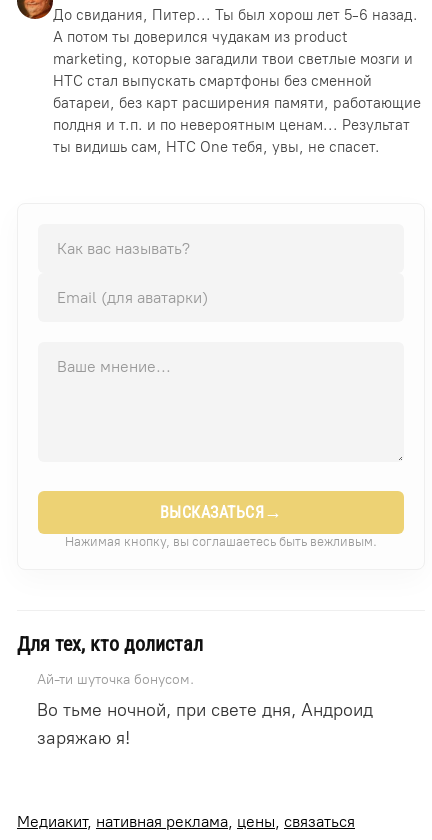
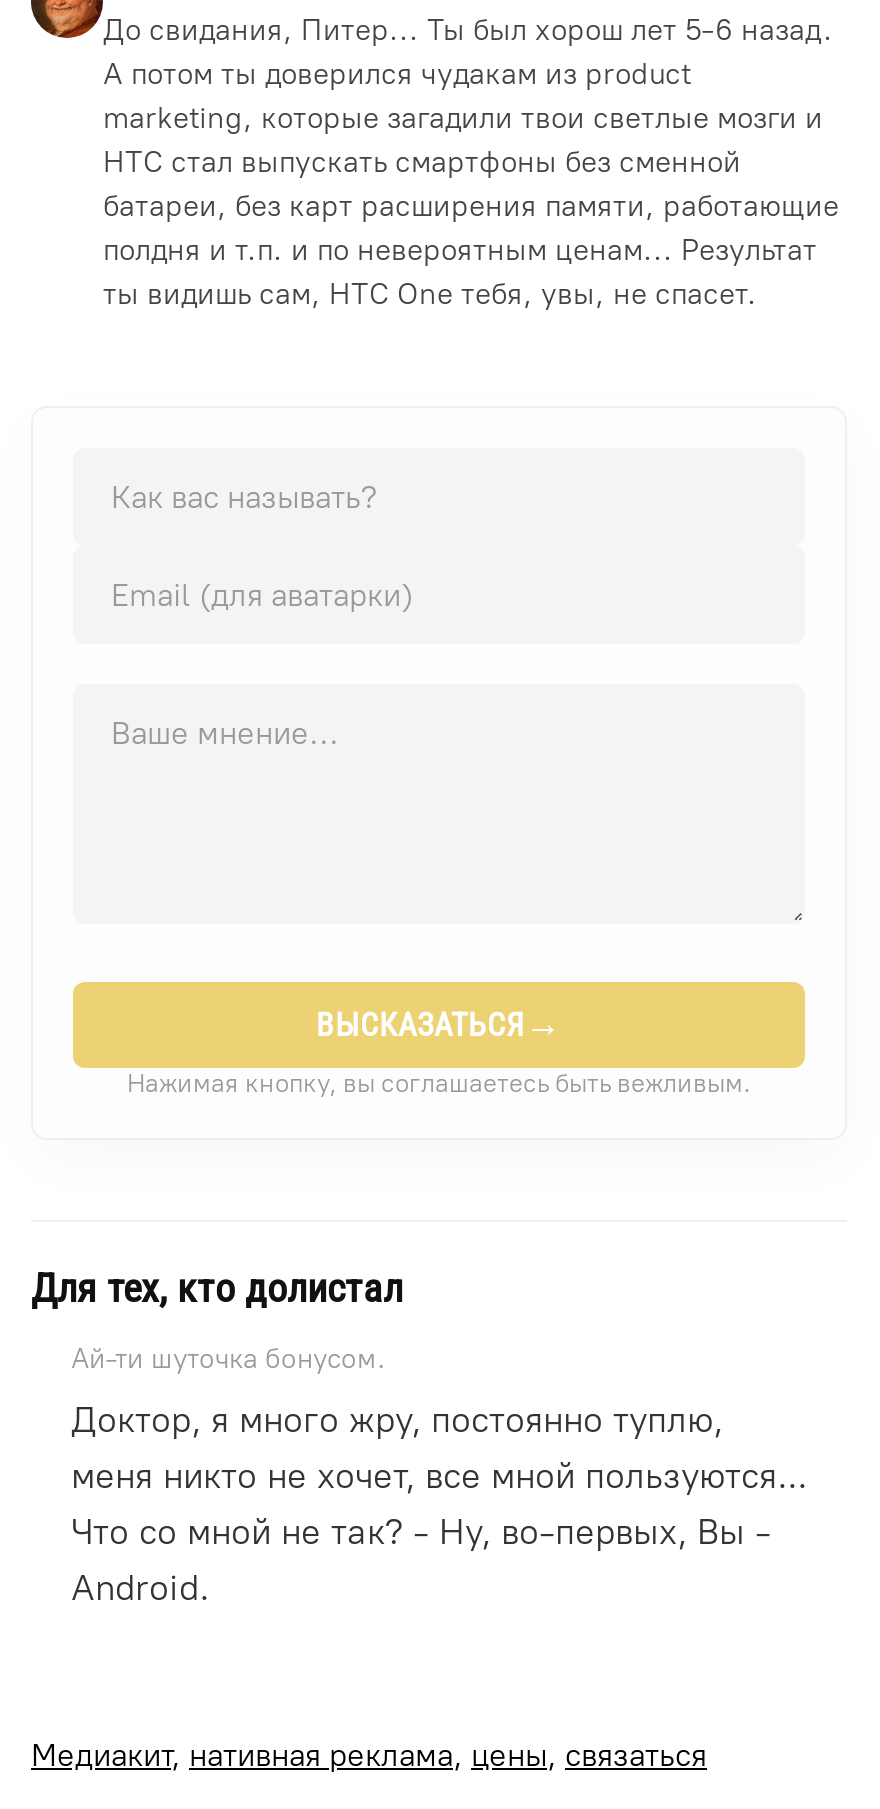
[37,698,373,748] Во тьме ночной, при свете дня, Андроид | заряжаю я! -> [71,1397,807,1609] Доктор, я много жру, постоянно туплю, | меня никто не хочет, все мной пользуются... | Что со мной не так? - Ну, во-первых, Вы - | Android.

